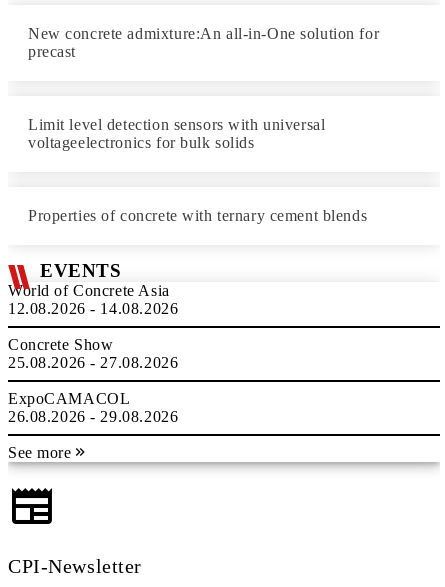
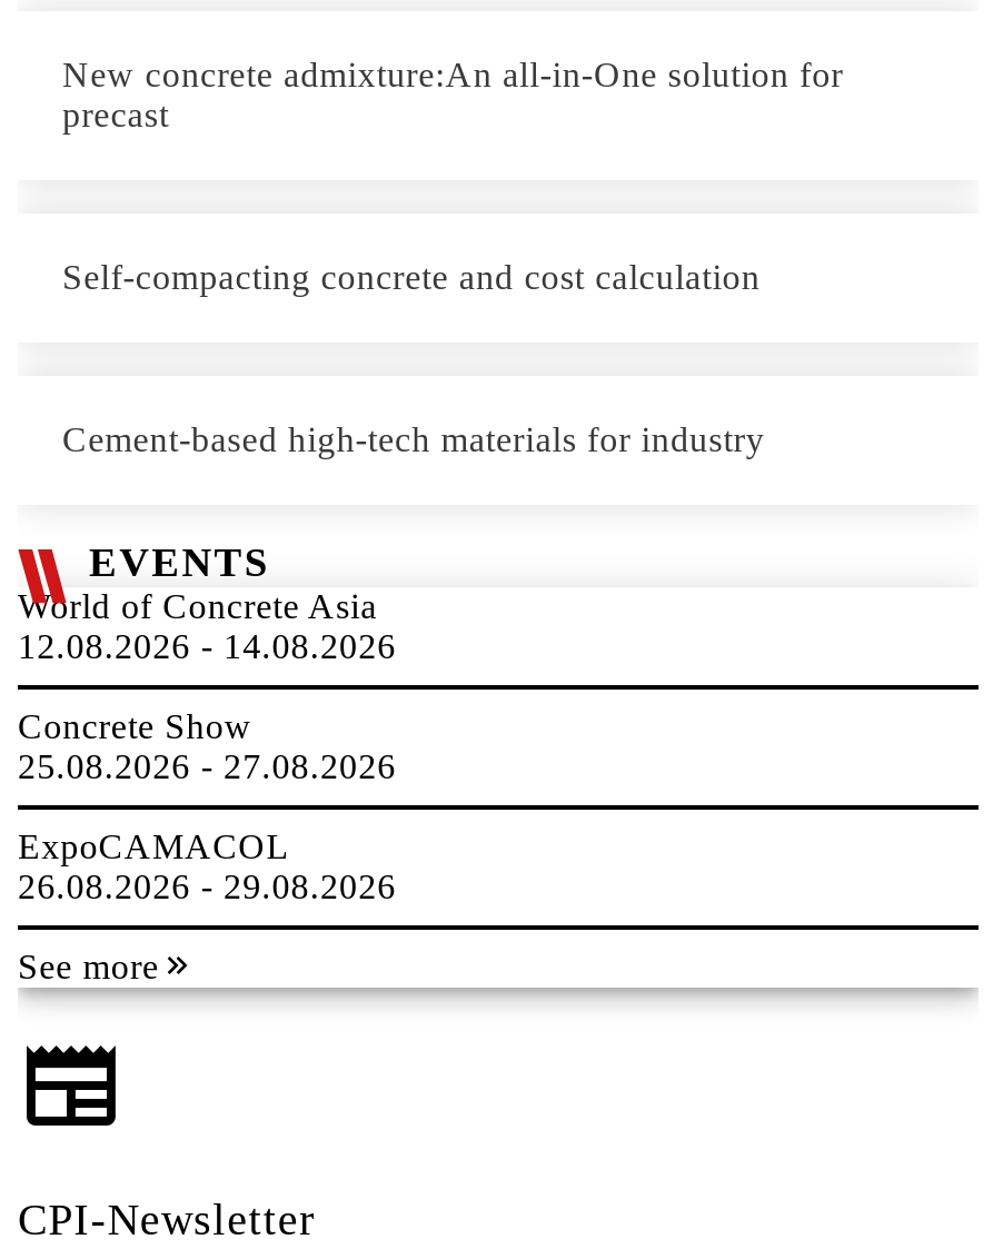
[28,116,325,151] Limit level detection sensors with universal | voltageelectronics for bulk solids -> [62,258,760,296] Self-compacting concrete and cost calculation
[28,207,367,224] Properties of concrete with ternary cement blends -> [62,420,765,458] Cement-based high-tech materials for industry

